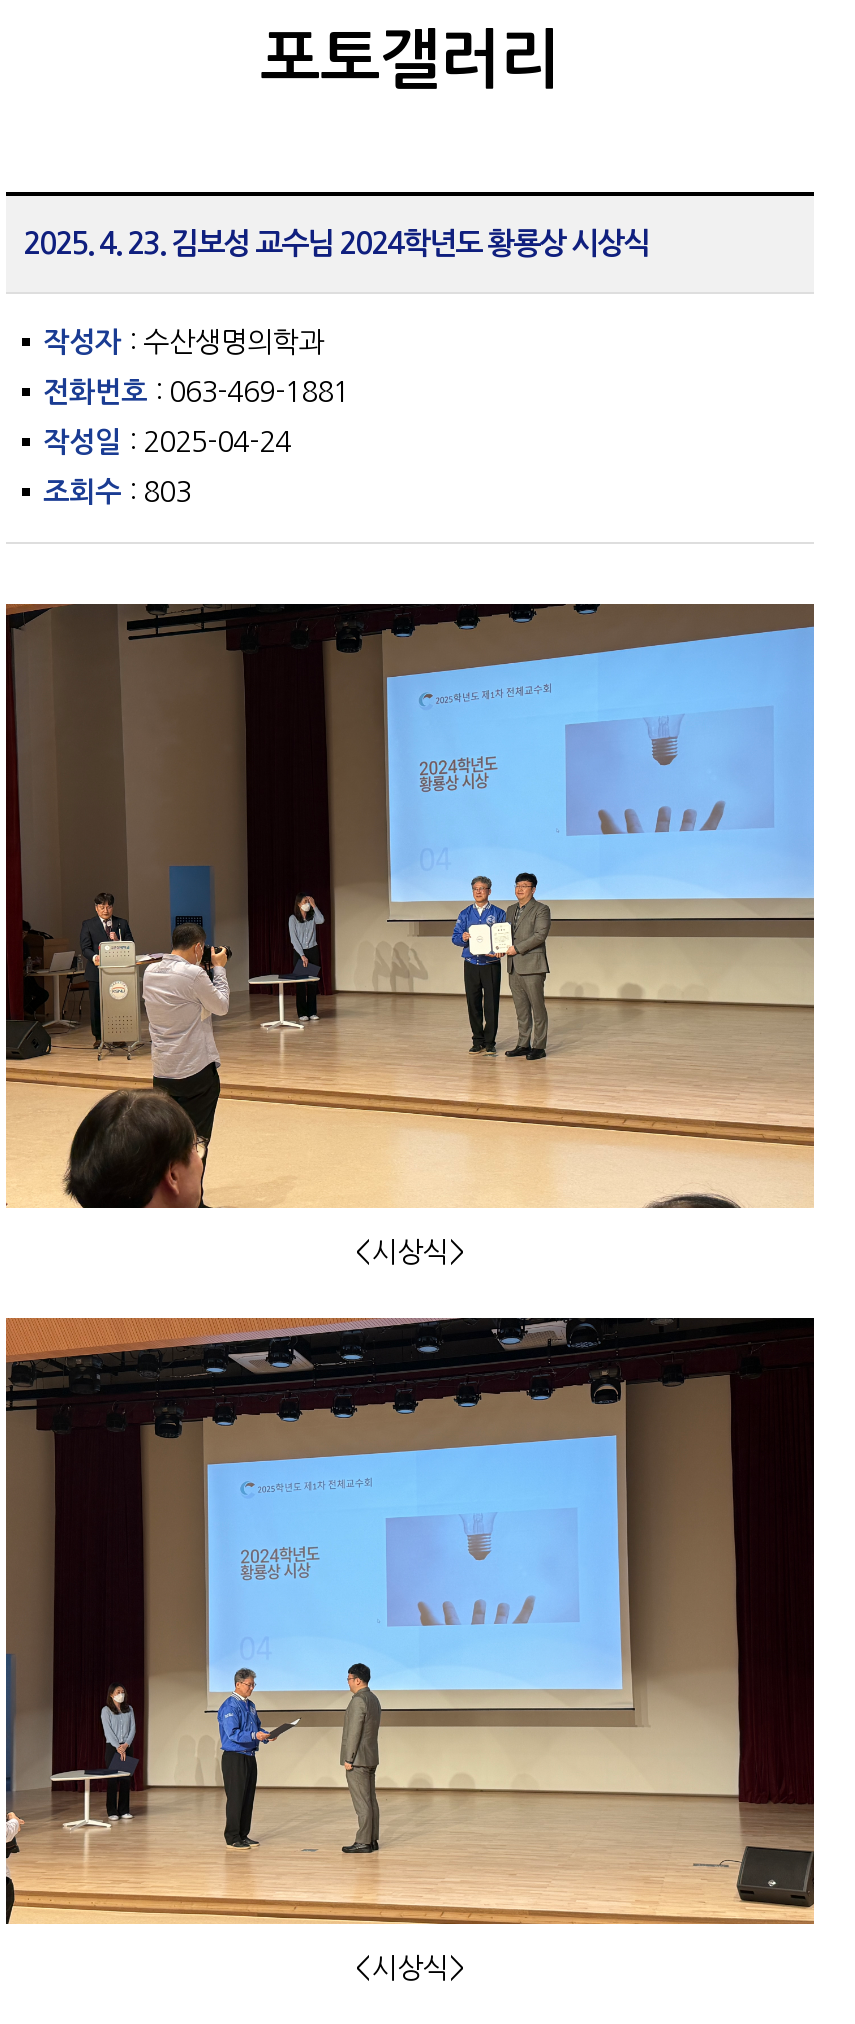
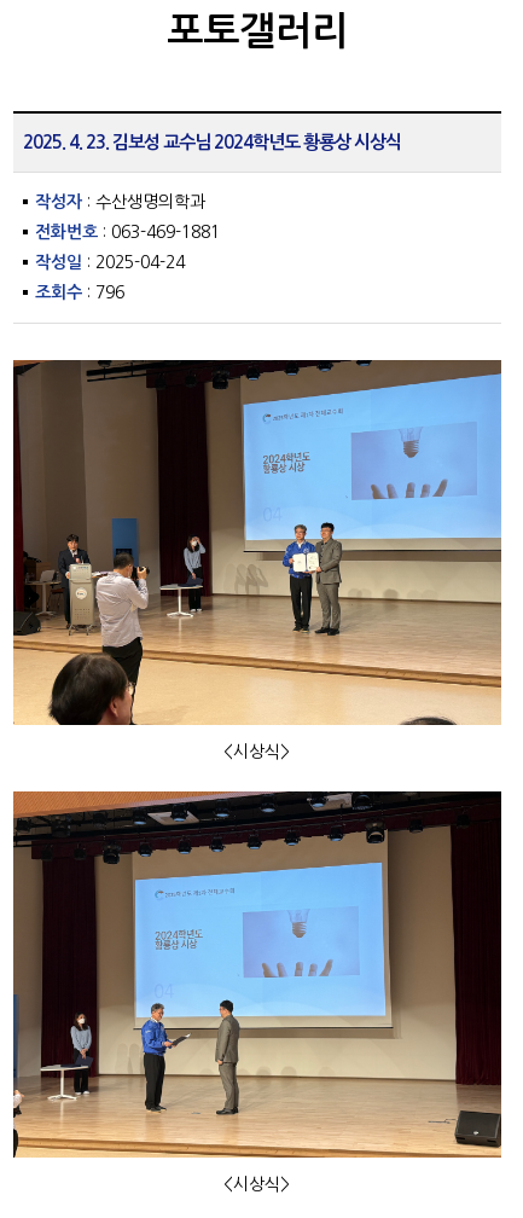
[43,478,191,506] 조회수: 803 -> [36,284,125,301] 조회수: 796

